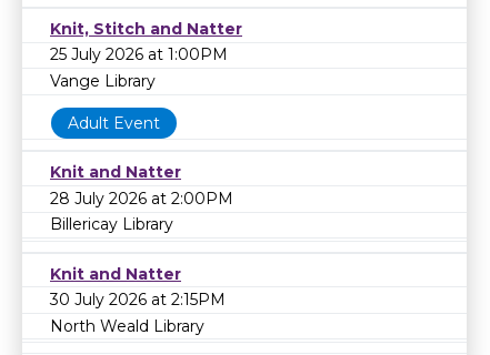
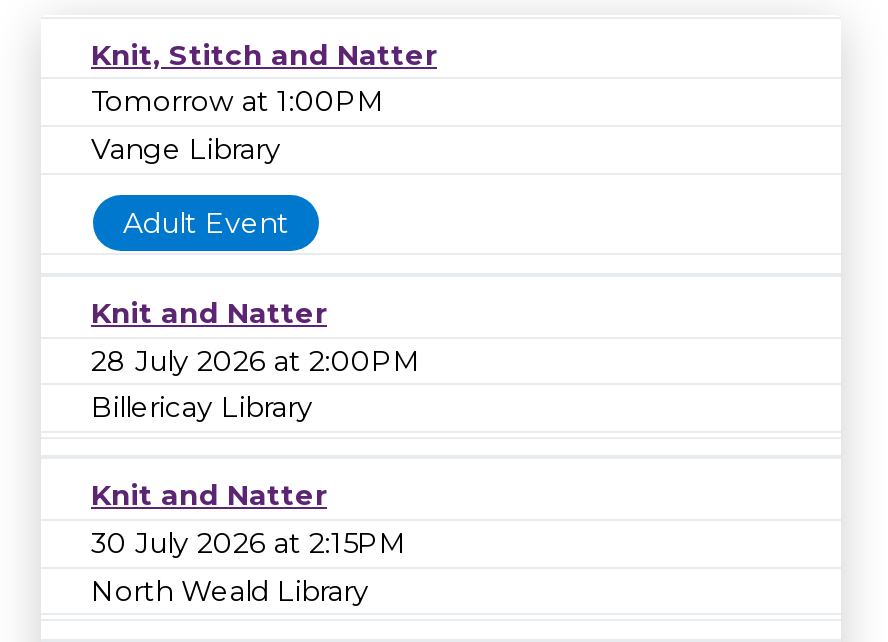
[50,45,228,65] 25 July 2026 at 1:00PM -> [91,84,385,120] Tomorrow at 1:00PM

